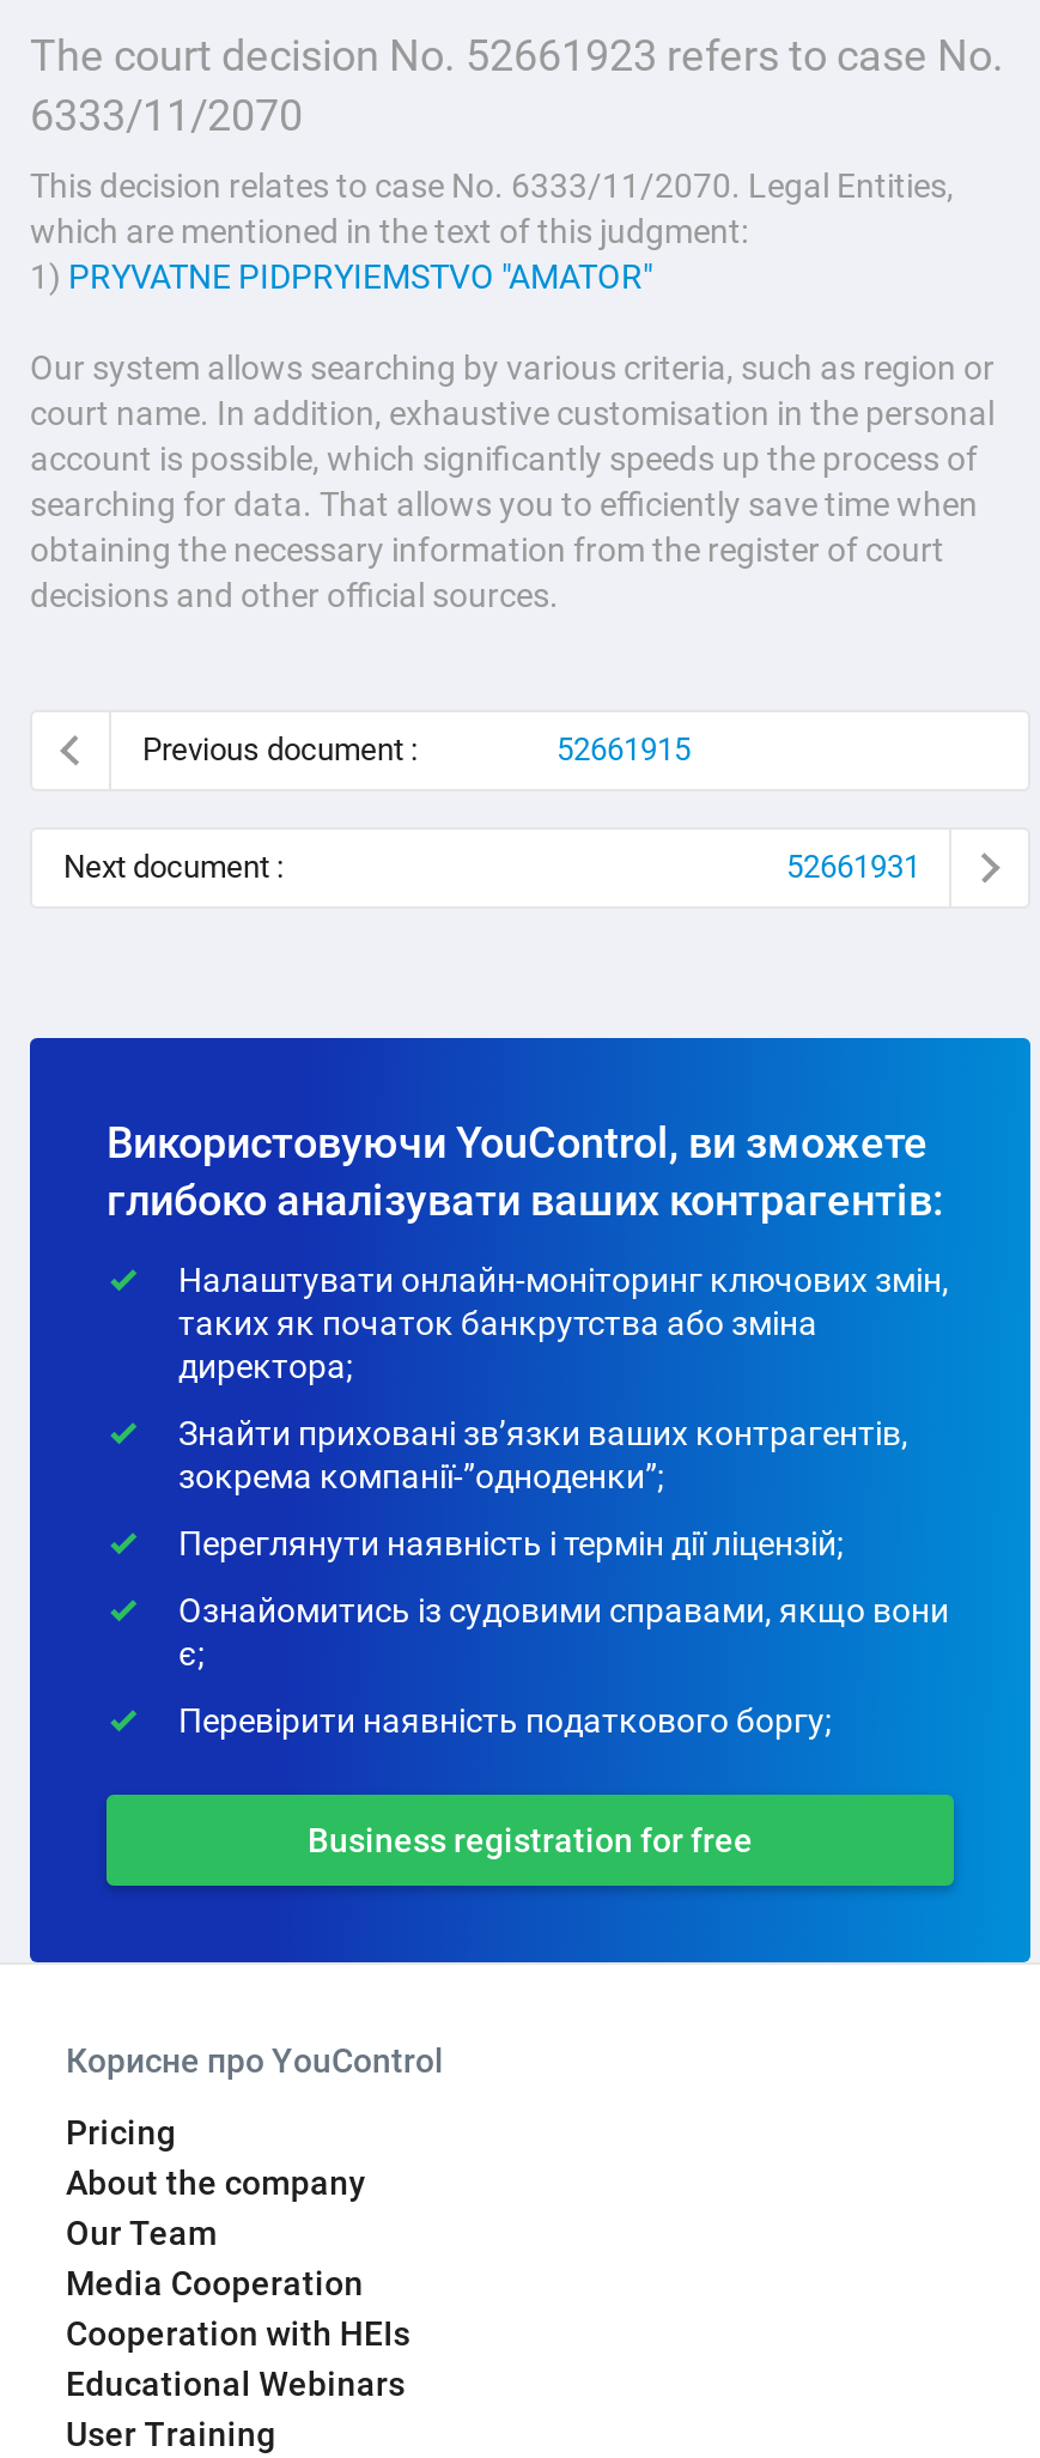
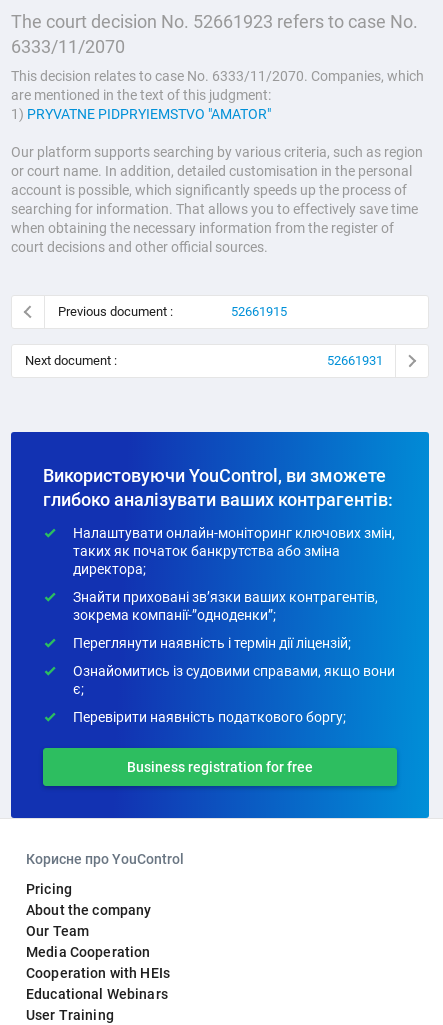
[30,165,954,249] This decision relates to case No. 6333/11/2070. Legal Entities, | which are mentioned in the text of this judgment: -> [11,67,424,102] This decision relates to case No. 6333/11/2070. Companies, which | are mentioned in the text of this judgment:
[30,347,995,431] Our system allows searching by various criteria, such as region or | court name. In addition, exhaustive customisation in the personal -> [11,143,423,178] Our platform supports searching by various criteria, such as region | or court name. In addition, detailed customisation in the personal
[30,484,978,613] searching for data. That allows you to efficiently save time when | obtaining the necessary information from the register of court | decisions and other official sources. -> [11,200,418,254] searching for information. That allows you to effectively save time | when obtaining the necessary information from the register of | court decisions and other official sources.

